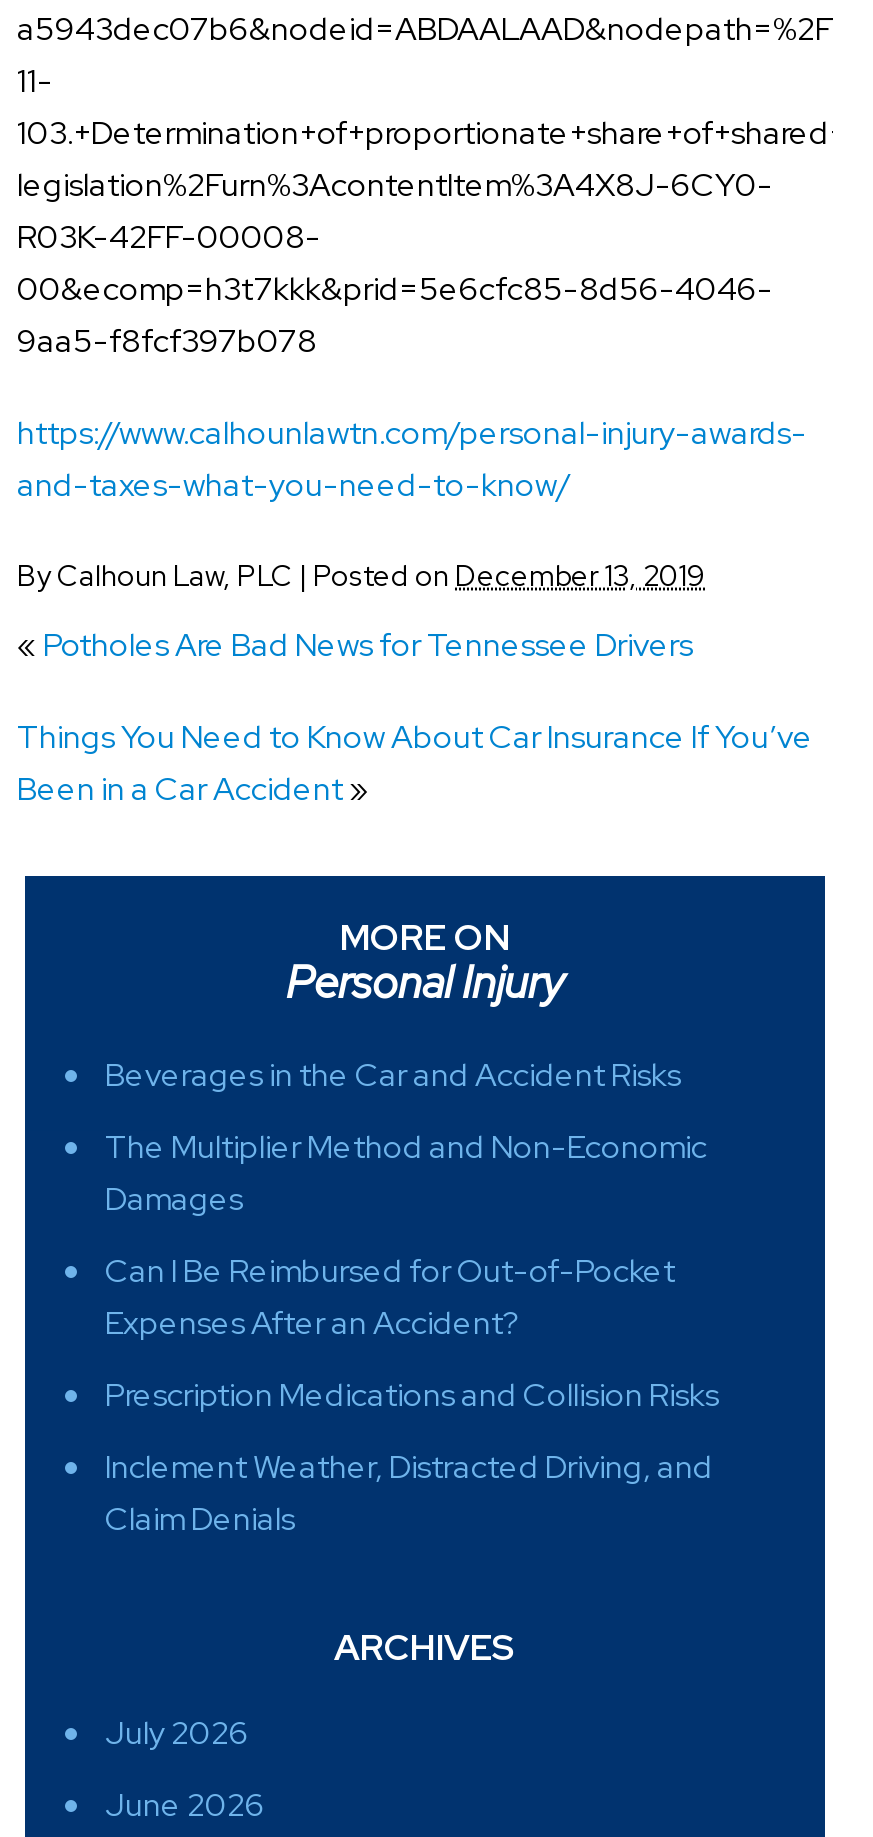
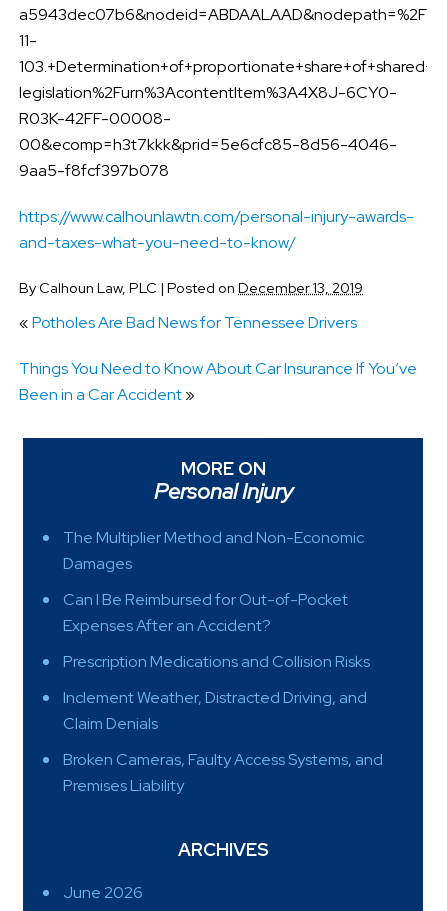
[105,1053,681,1095] Beverages in the Car and Accident Risks -> none
moved [105,1125,719,1539] -> [63,527,370,734]: The Multiplier Method and Non-Economic | Damages | Can I Be Reimbursed for Out-of-Pocket | Expenses After an Accident? | Prescription Medications and Collision Risks | Inclement Weather, Distracted Driving, and | Claim Denials
none -> [63,749,383,796] Broken Cameras, Faulty Access Systems, and | Premises Liability
moved [334,1623,516,1669] -> [177,838,268,861]: ARCHIVES
[105,1711,249,1753] July 2026 -> none

